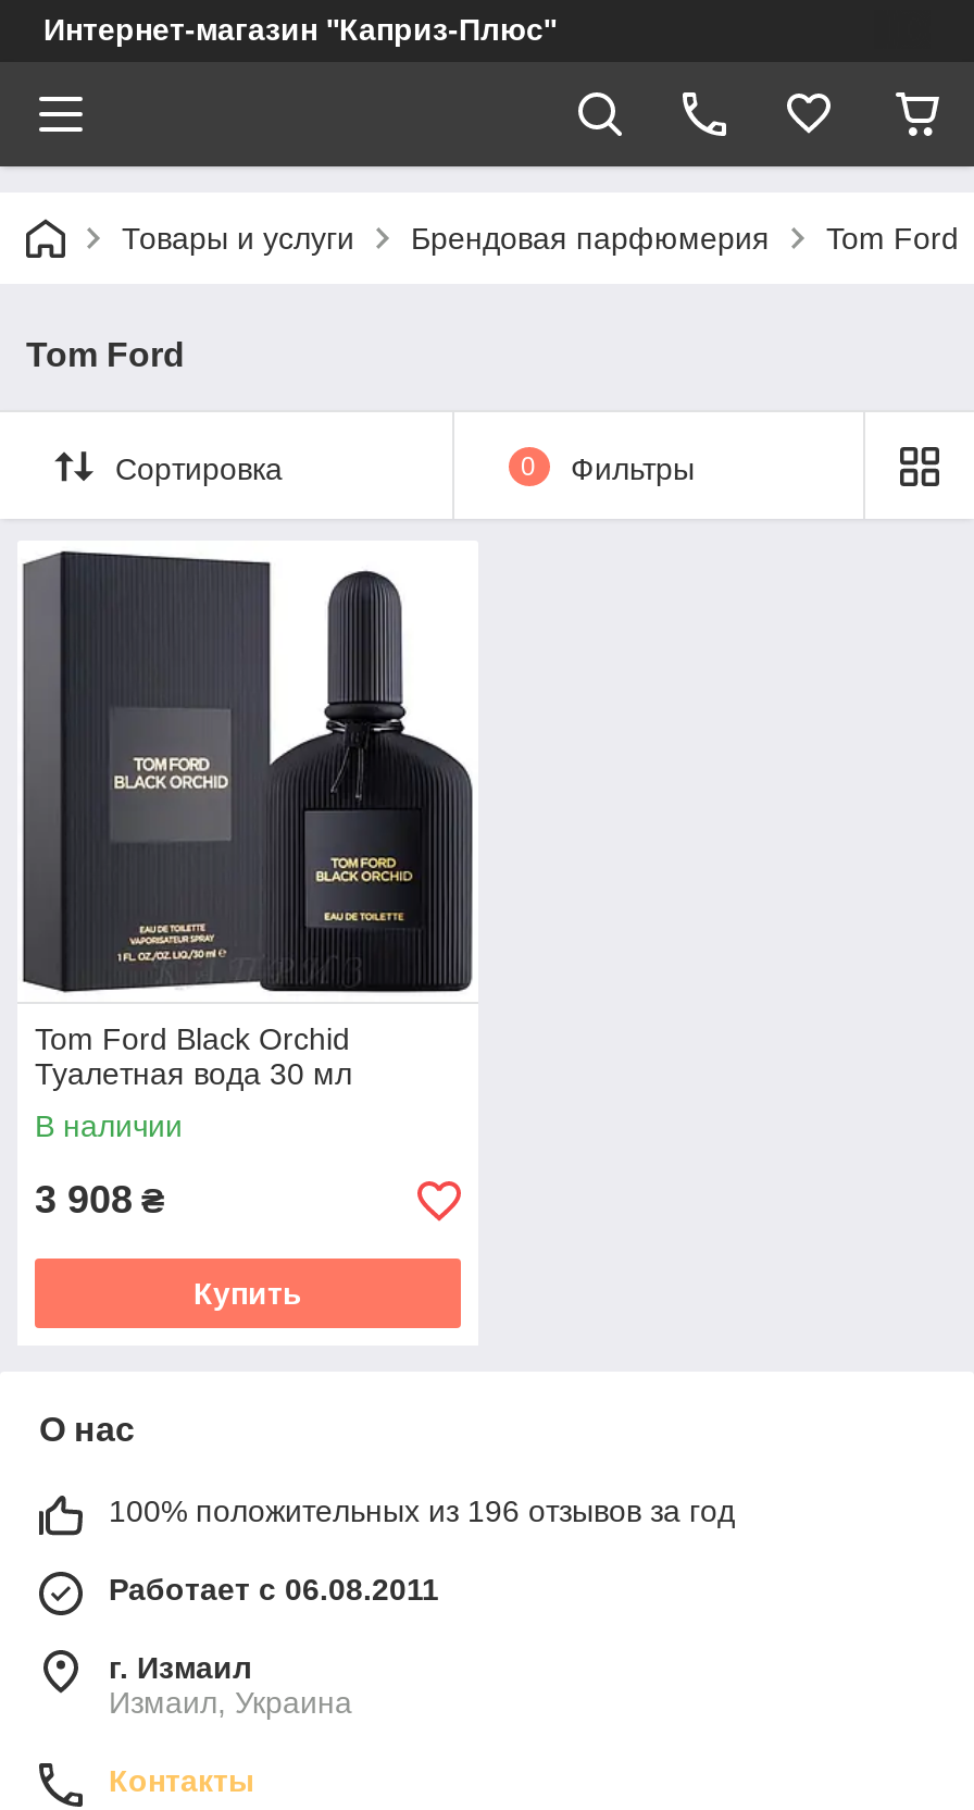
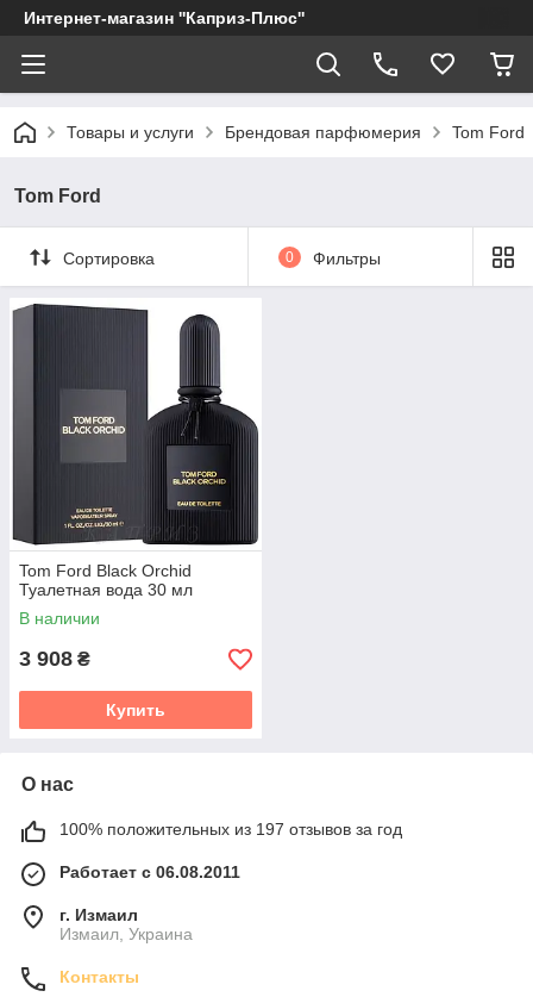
[109,1493,735,1528] 100% положительных из 196 отзывов за год -> [59,820,402,839] 100% положительных из 197 отзывов за год

